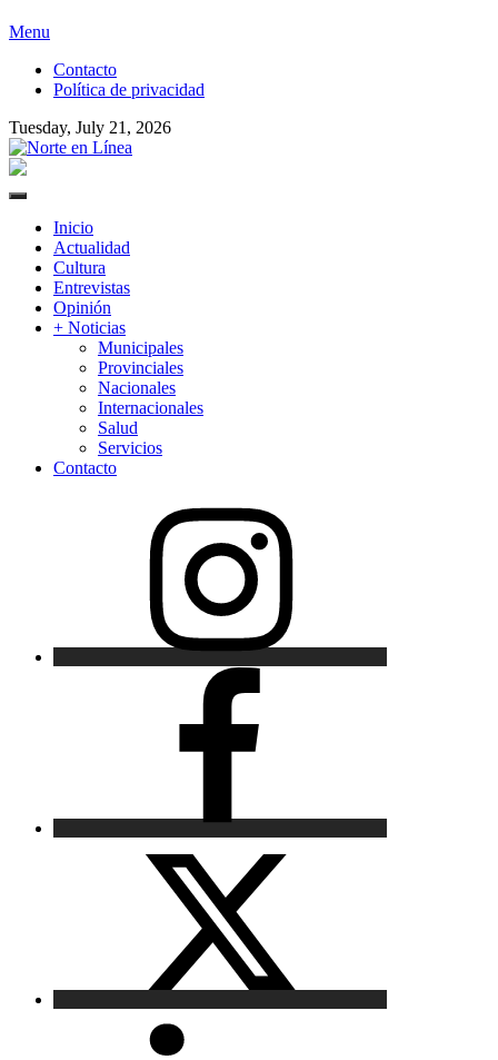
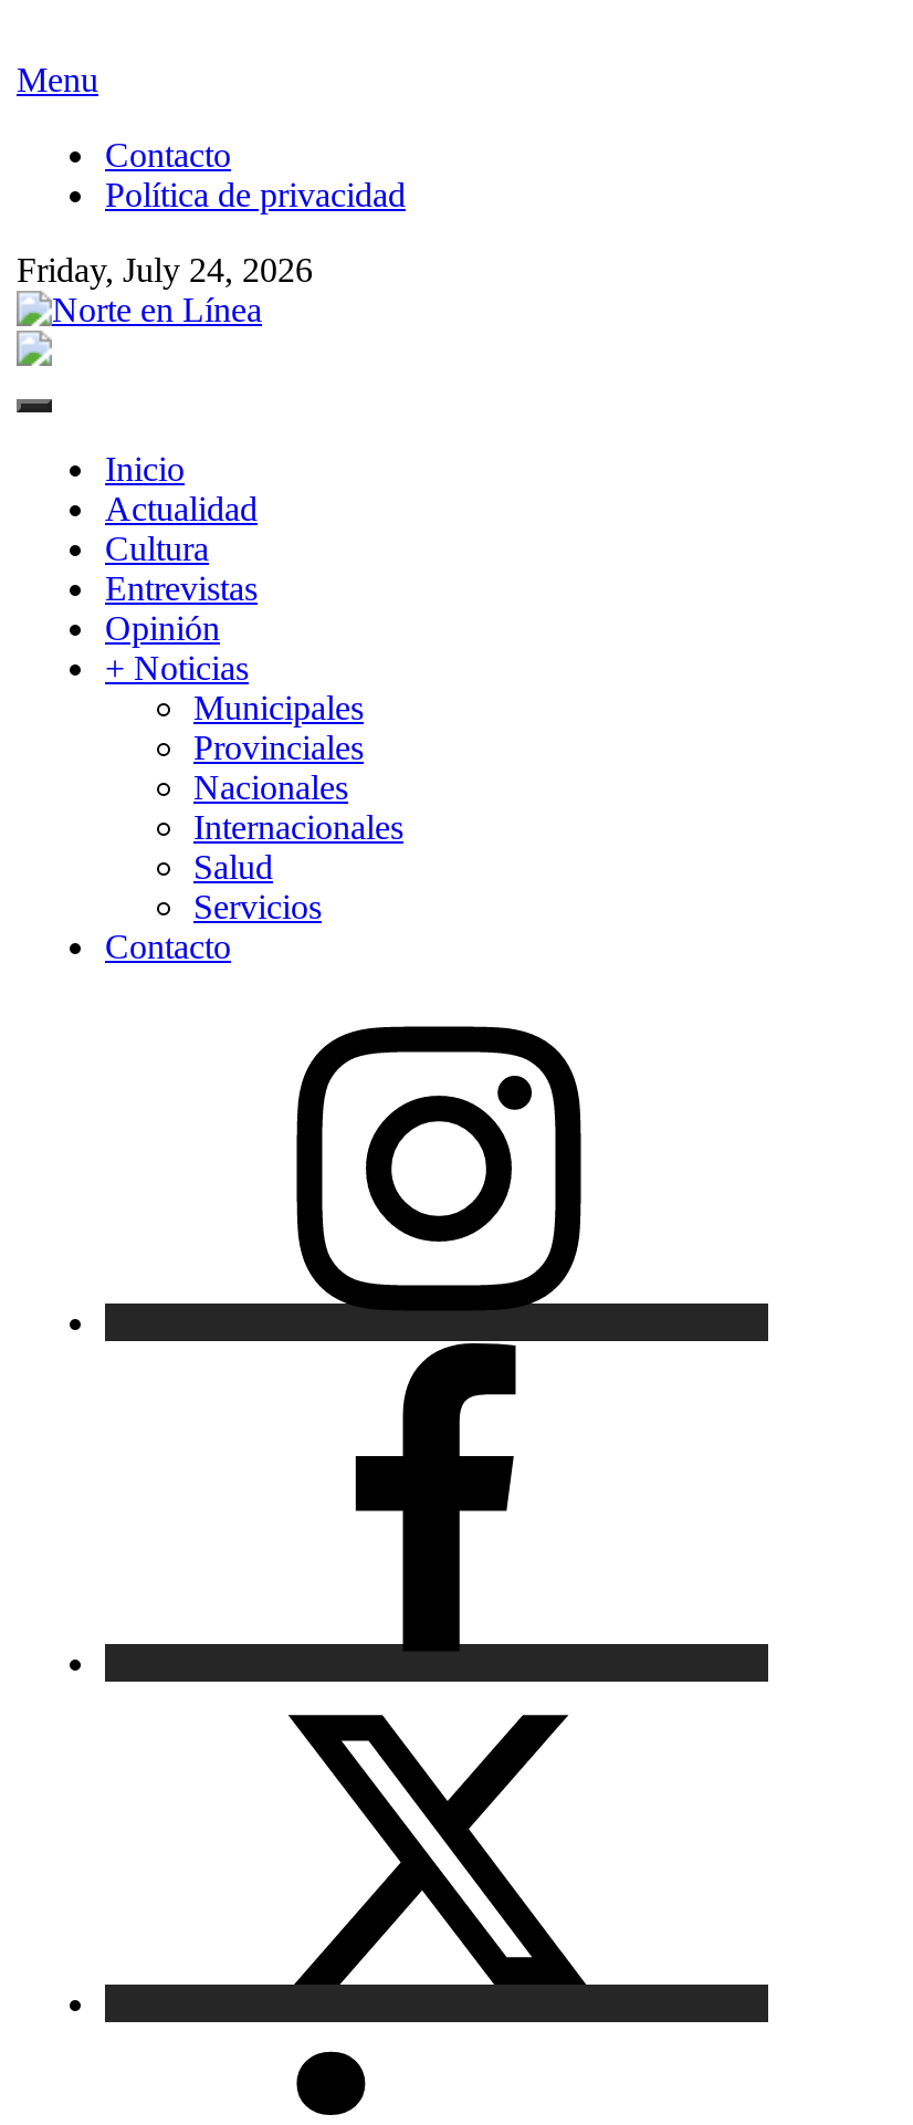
[9,118,171,137] Tuesday, July 21, 2026 -> [17,251,313,289] Friday, July 24, 2026

